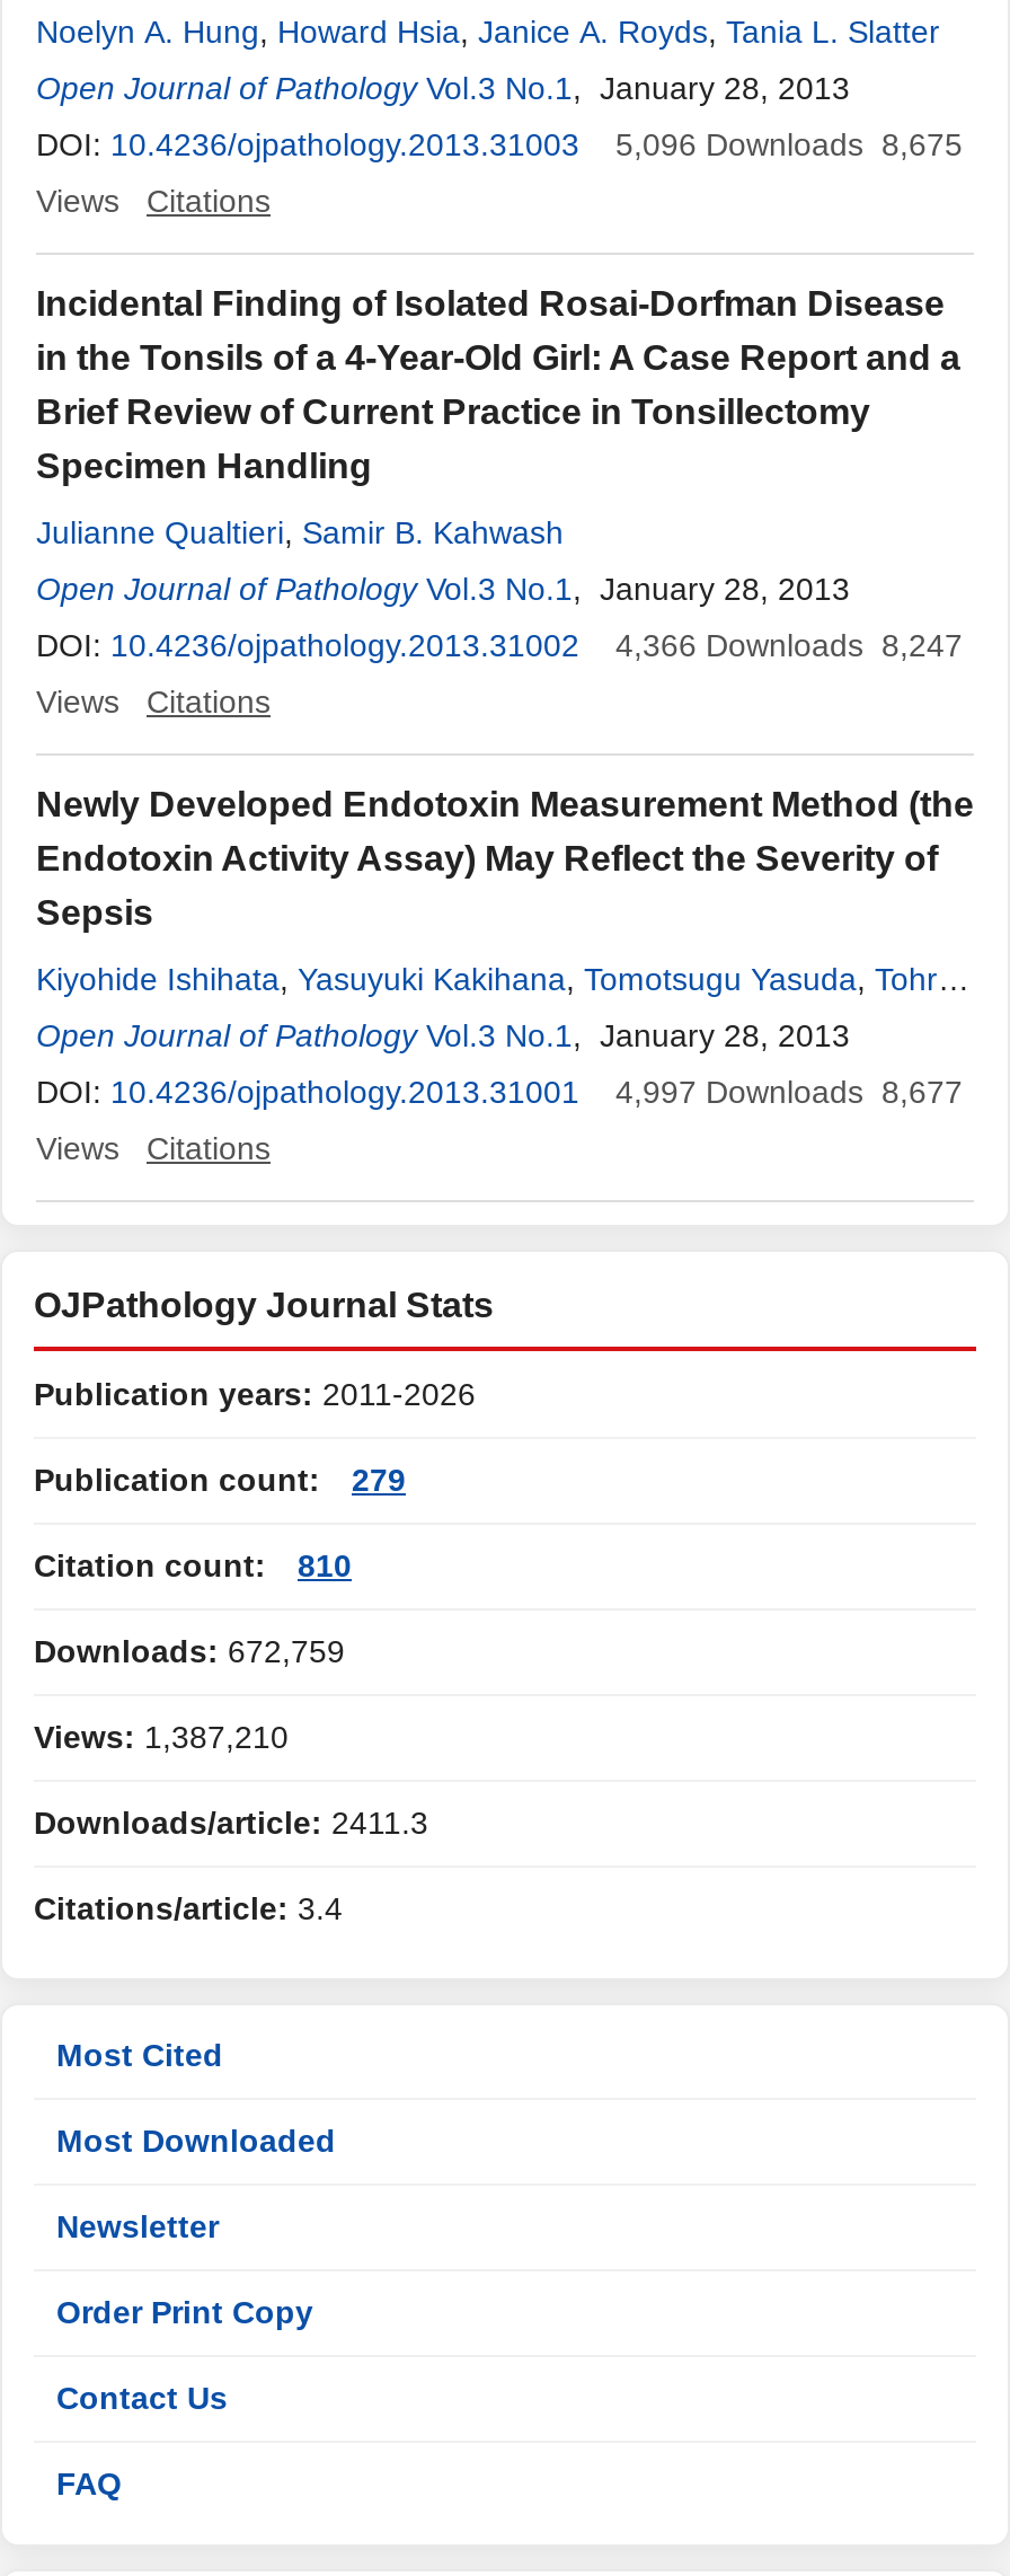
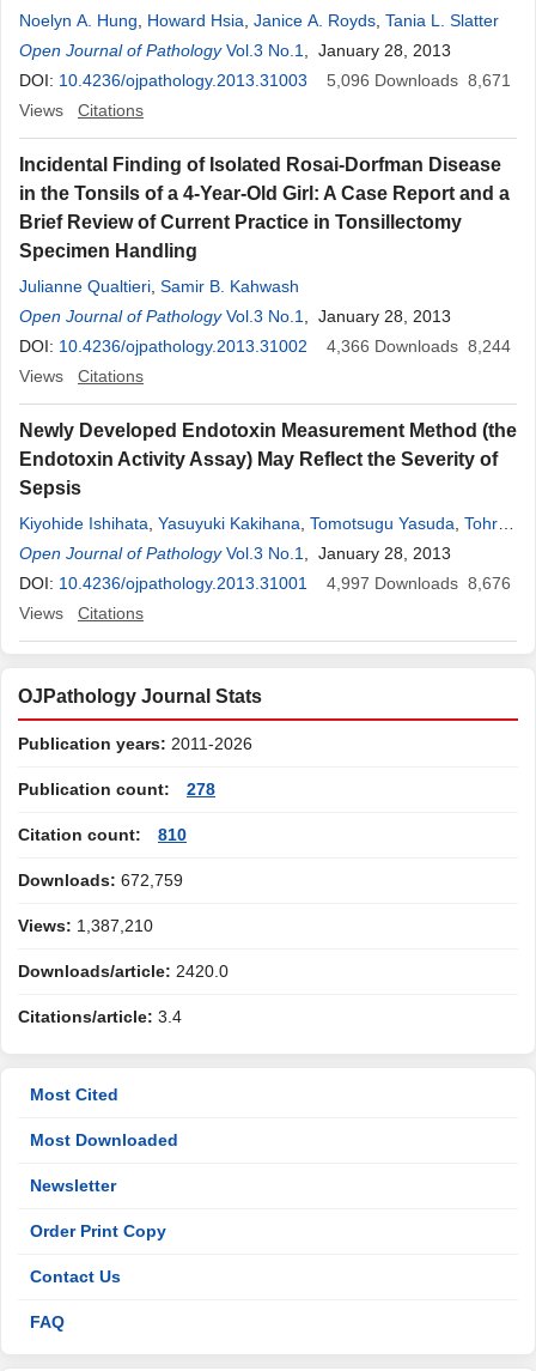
[36,126,963,162] DOI: 10.4236/ojpathology.2013.31003 5,096 Downloads 8,675 -> [19,71,511,90] DOI: 10.4236/ojpathology.2013.31003 5,096 Downloads 8,671
[36,627,963,663] DOI: 10.4236/ojpathology.2013.31002 4,366 Downloads 8,247 -> [19,336,511,356] DOI: 10.4236/ojpathology.2013.31002 4,366 Downloads 8,244
[36,1074,963,1110] DOI: 10.4236/ojpathology.2013.31001 4,997 Downloads 8,677 -> [19,574,511,593] DOI: 10.4236/ojpathology.2013.31001 4,997 Downloads 8,676
[34,1462,406,1498] Publication count: 279 -> [18,779,215,799] Publication count: 278
[34,1805,428,1841] Downloads/article: 2411.3 -> [18,961,229,981] Downloads/article: 2420.0

